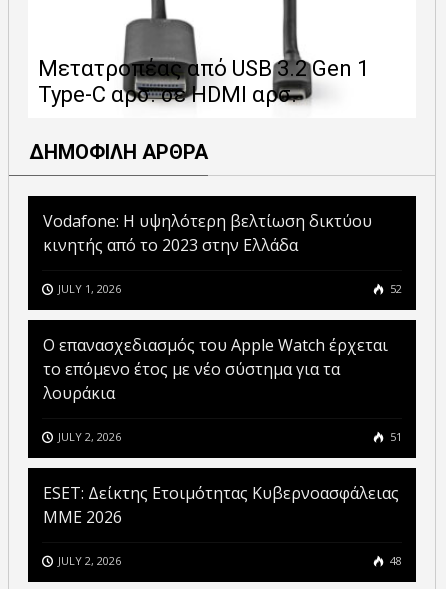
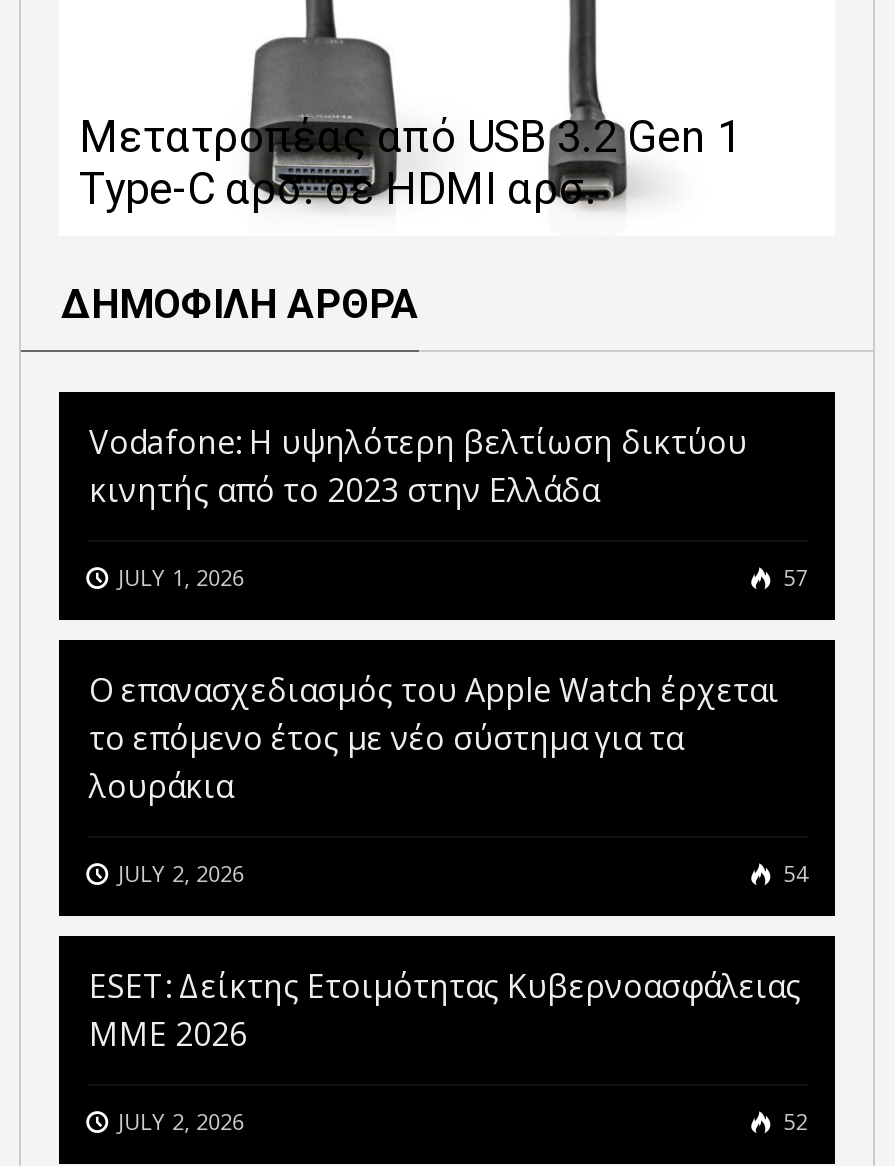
[387,281,402,296] 52 -> [778,562,808,592] 57
[387,429,402,444] 51 -> [778,858,808,888] 54
[387,553,402,568] 48 -> [778,1106,808,1136] 52

